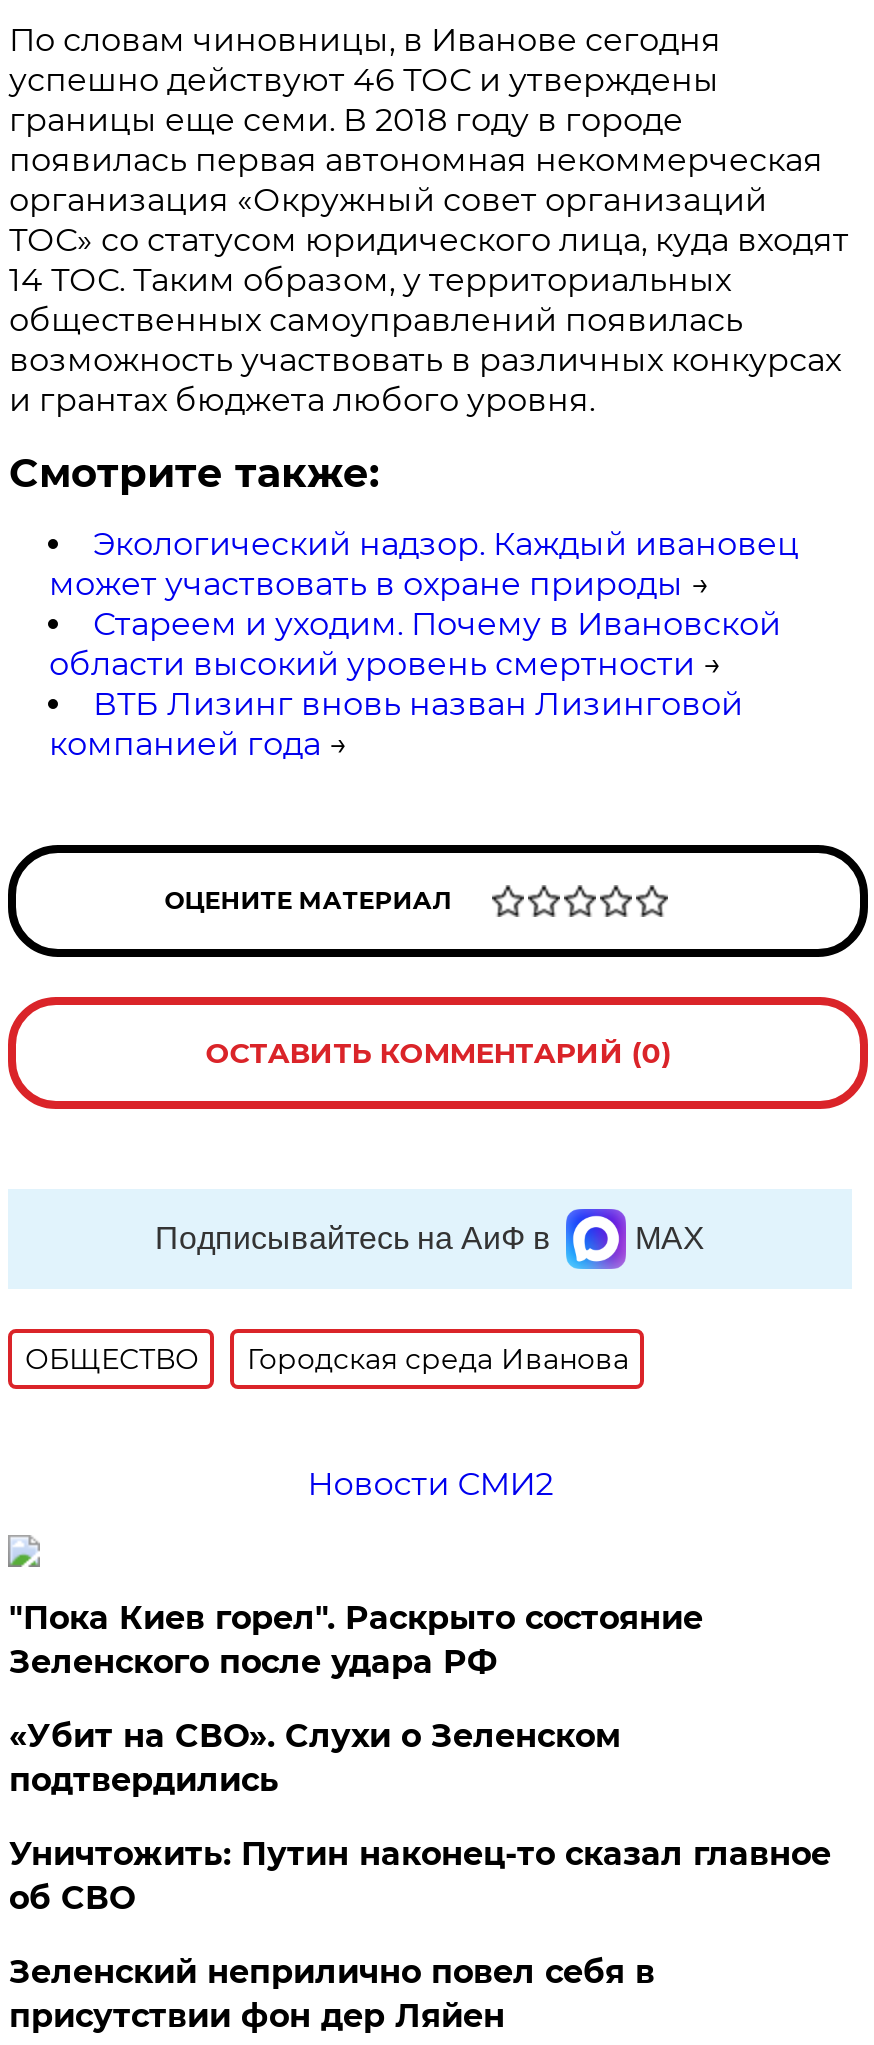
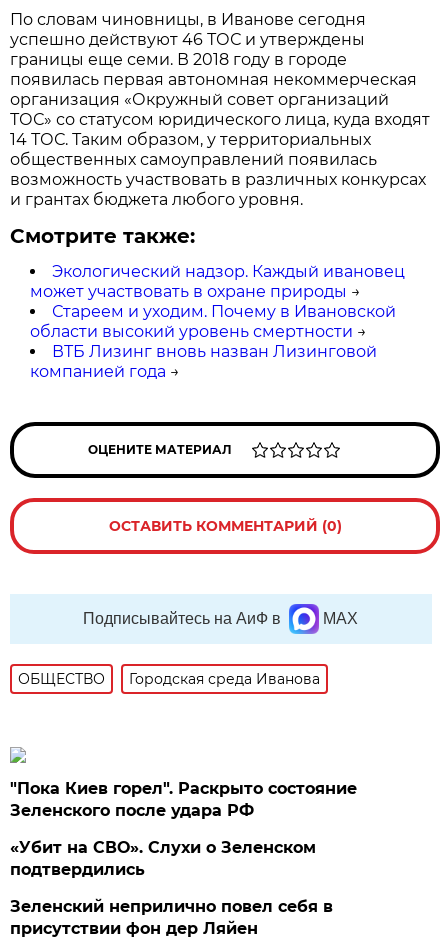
[307,1464,553,1502] Новости СМИ2 -> none
[9,1834,831,1916] Уничтожить: Путин наконец-то сказал главное | об СВО -> none

